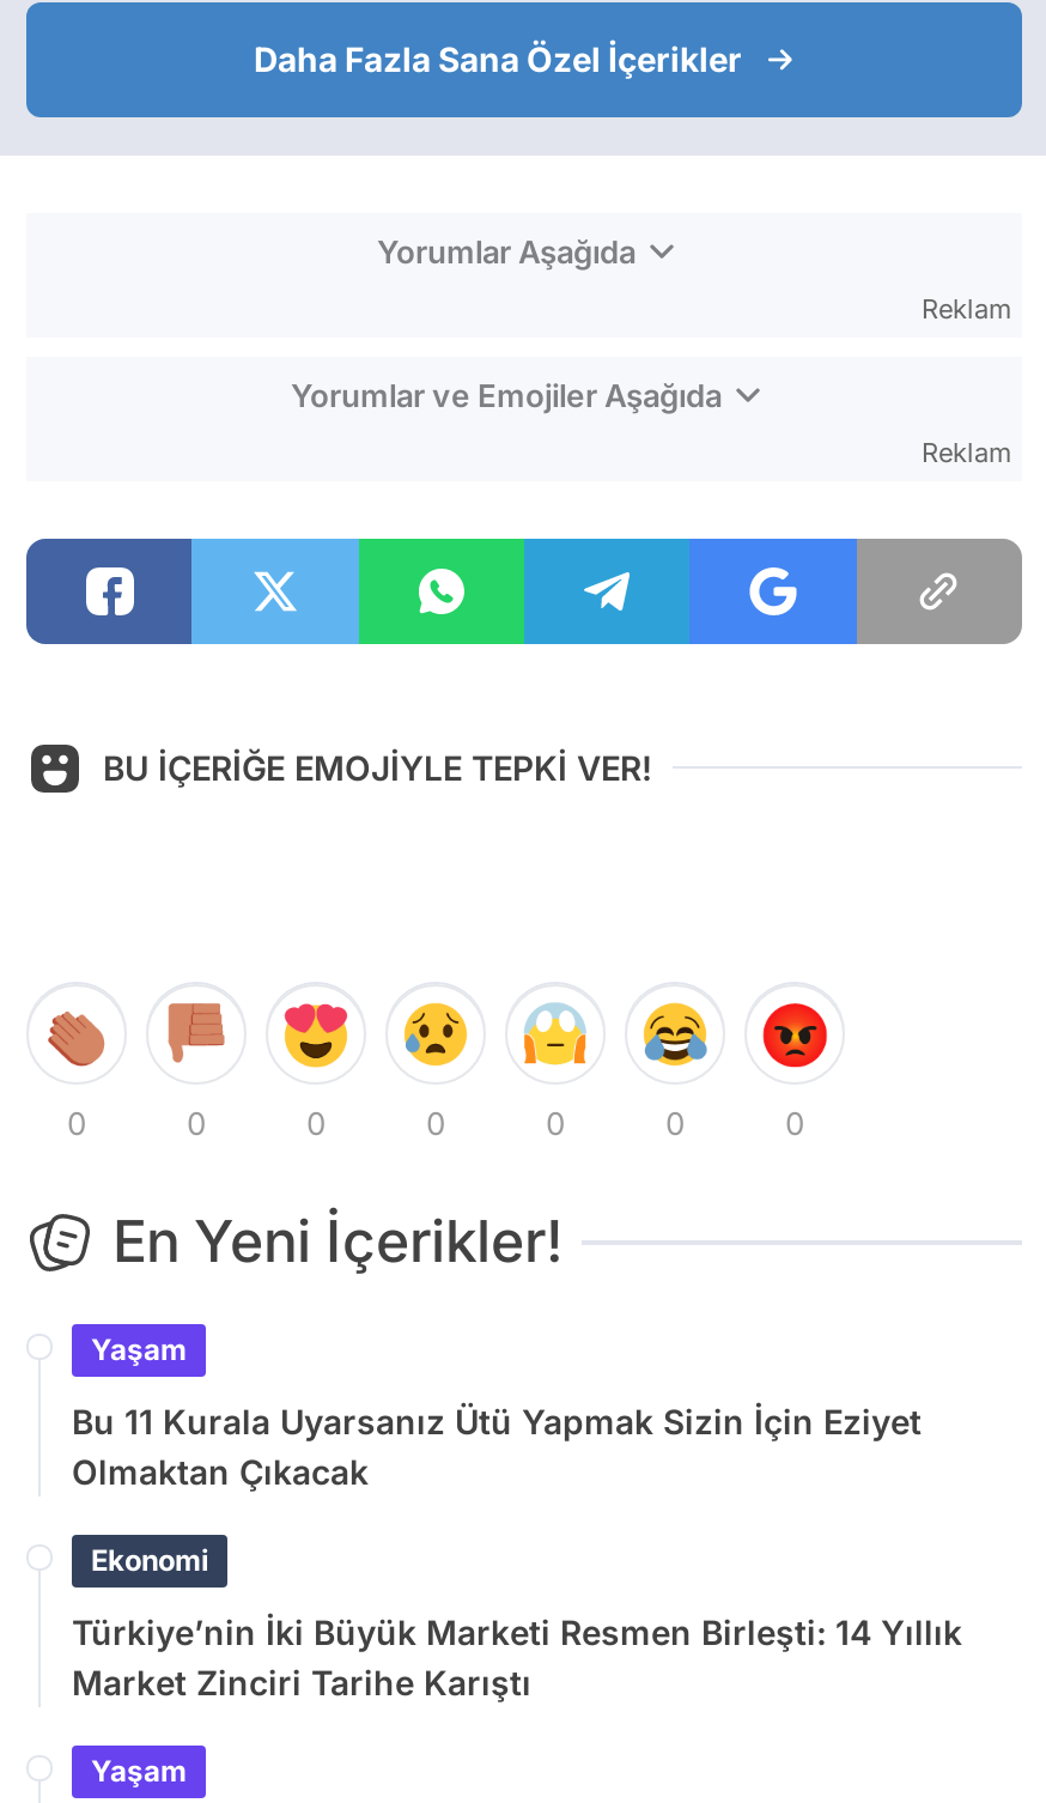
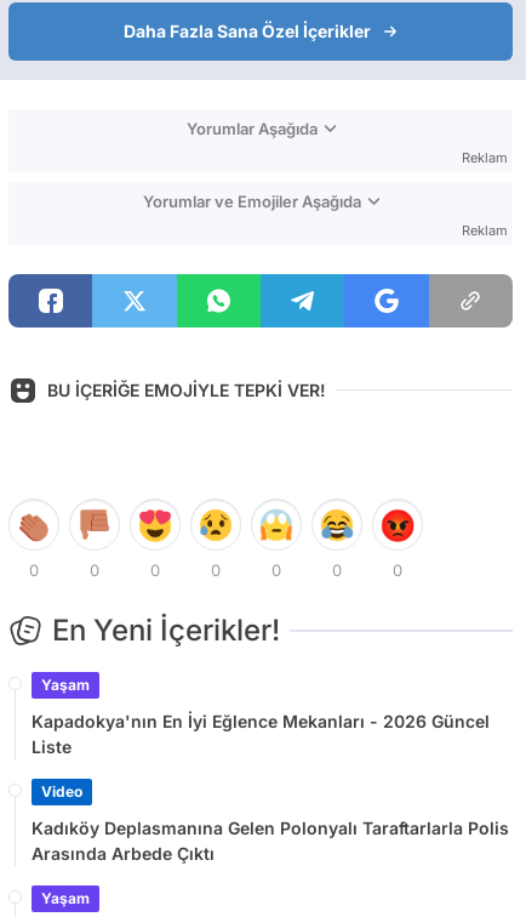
[72,1400,922,1491] Bu 11 Kurala Uyarsanız Ütü Yapmak Sizin İçin Eziyet | Olmaktan Çıkacak -> [32,711,490,757] Kapadokya'nın En İyi Eğlence Mekanları - 2026 Güncel | Liste
[91,1542,208,1577] Ekonomi -> [41,782,82,800] Video
[72,1611,962,1702] Türkiye’nin İki Büyük Marketi Resmen Birleşti: 14 Yıllık | Market Zinciri Tarihe Karıştı -> [32,817,509,863] Kadıköy Deplasmanına Gelen Polonyalı Taraftarlarla Polis | Arasında Arbede Çıktı

